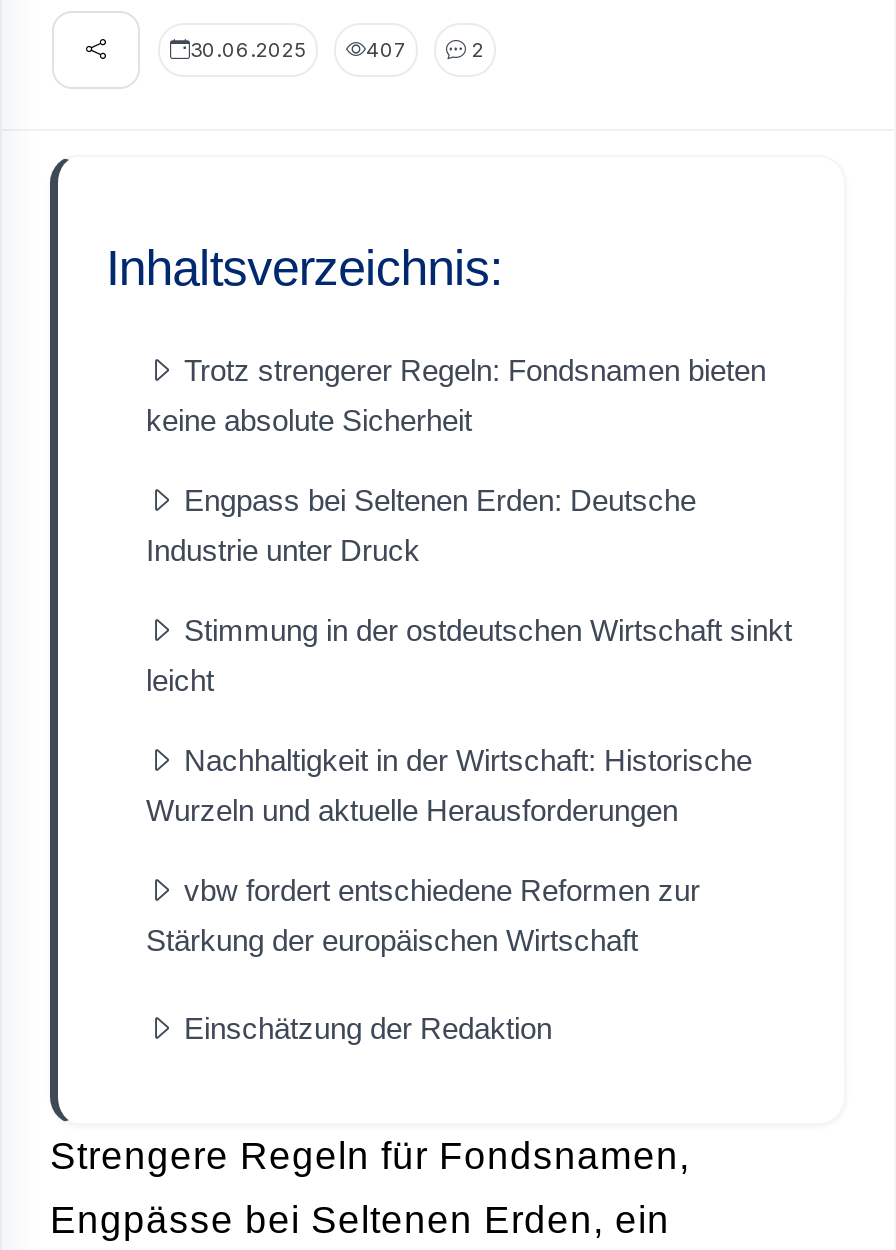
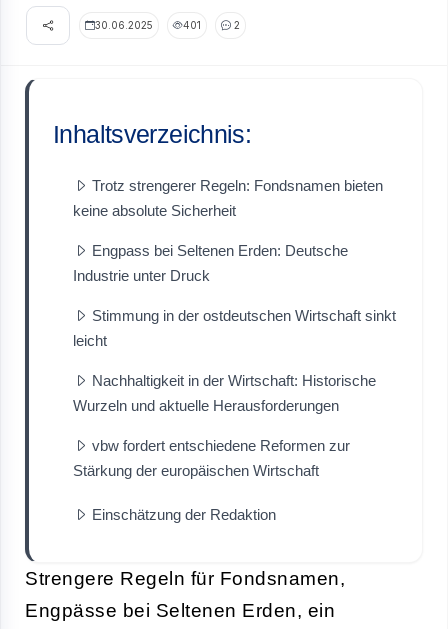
[366,37,406,61] 407 -> [183,19,201,31] 401

